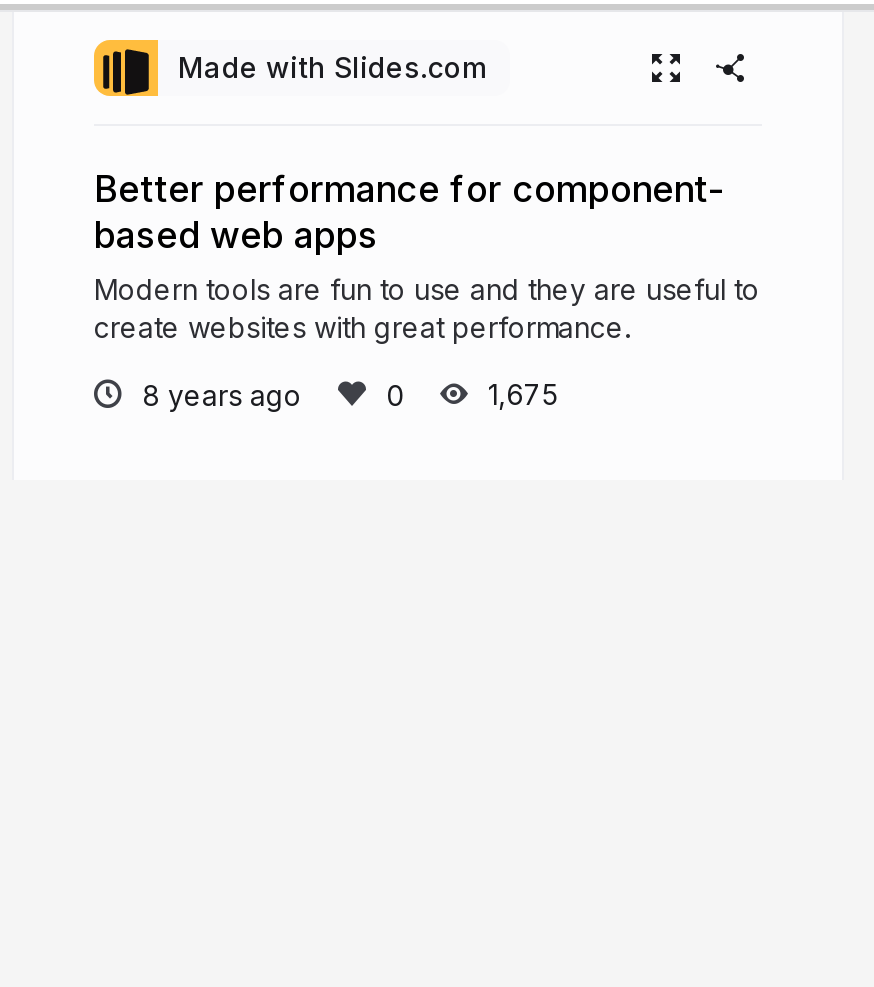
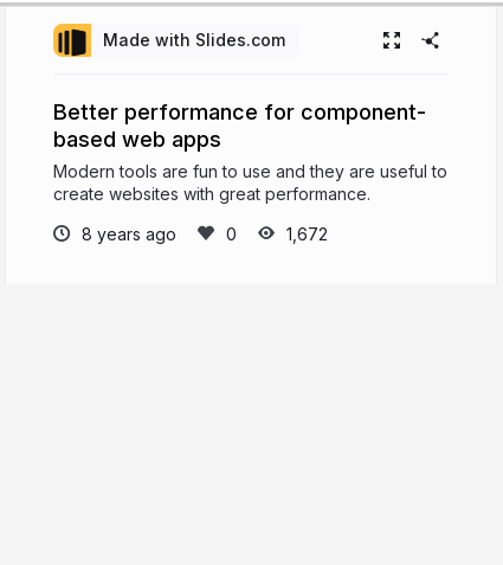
[488,377,558,411] 1,675 -> [286,224,328,244] 1,672

